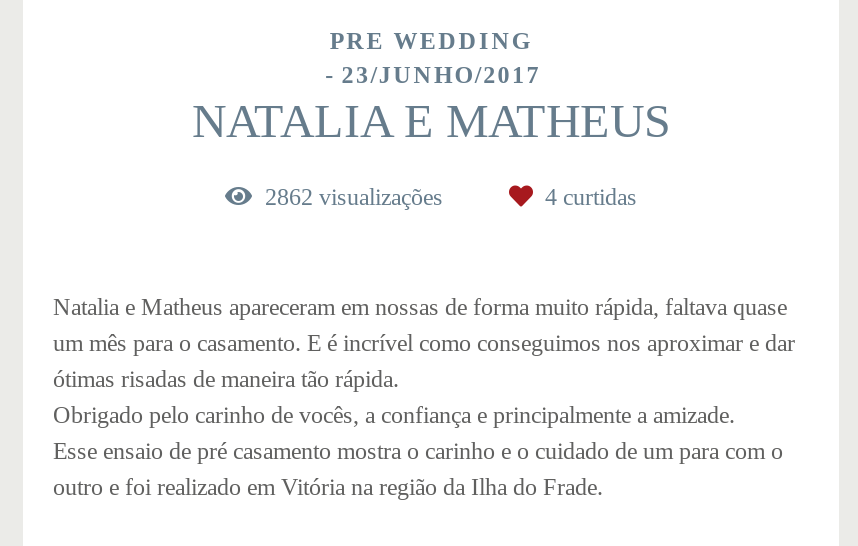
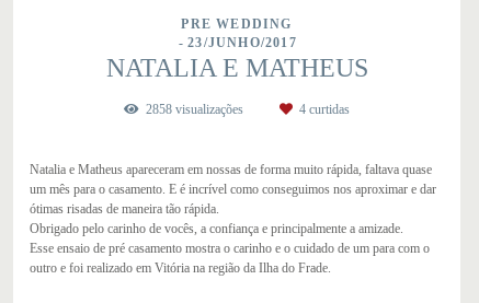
[265,182,449,210] 2862 visualizações -> [146,101,247,117] 2858 visualizações

